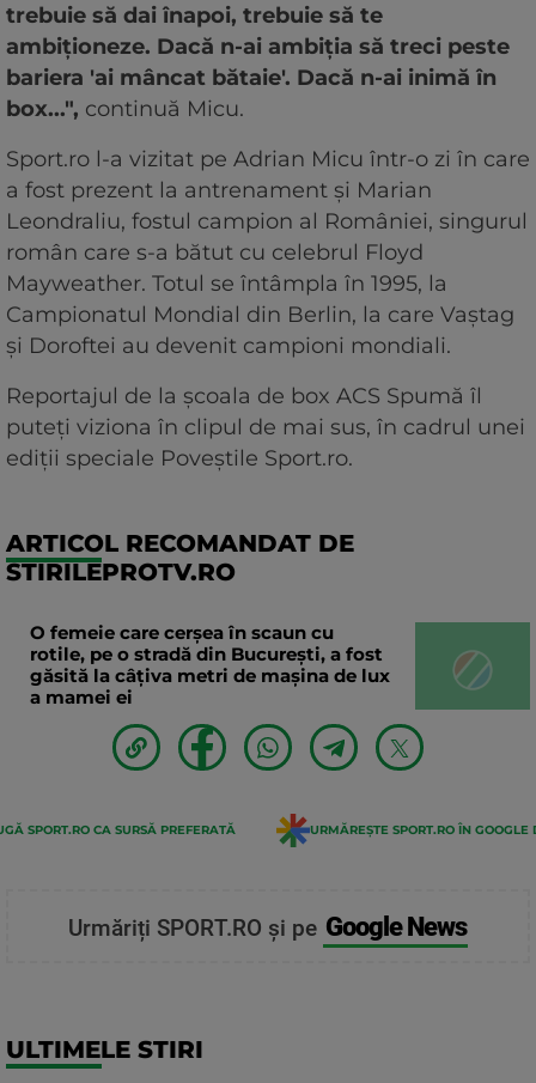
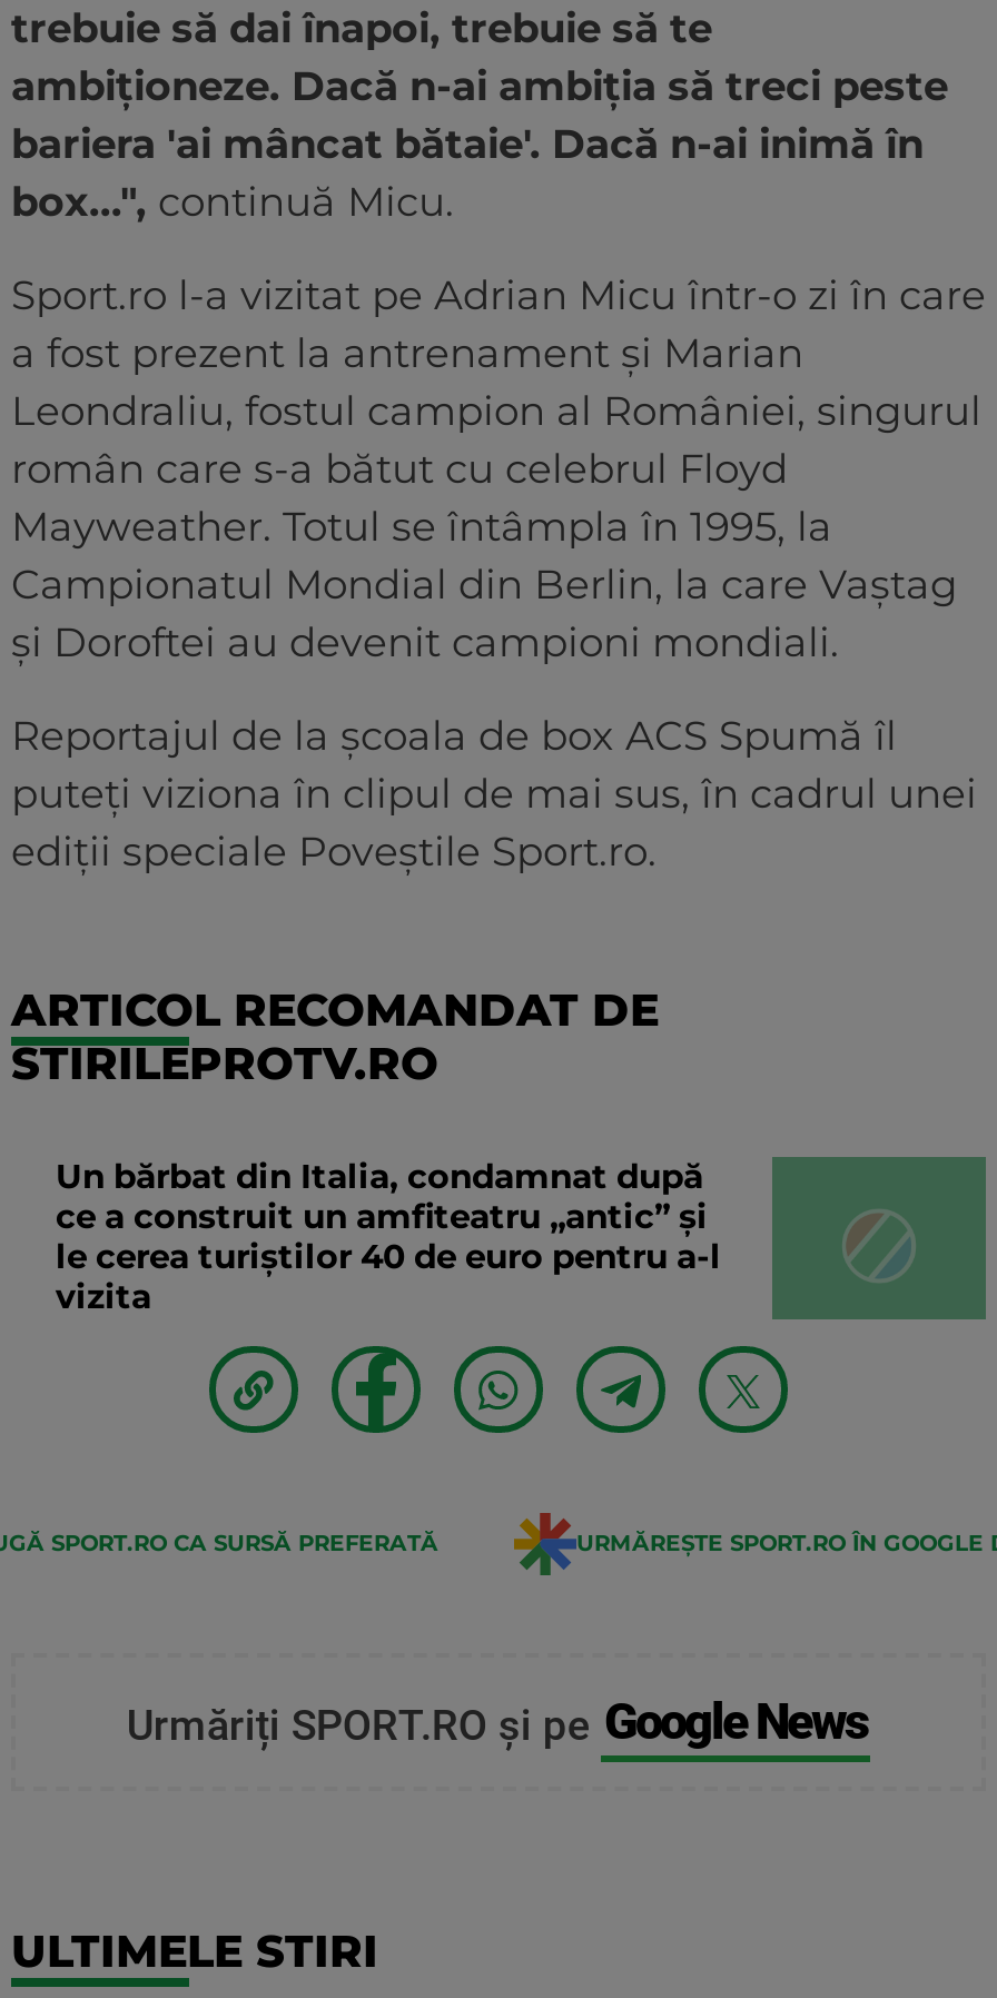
[30,622,390,709] O femeie care cerșea în scaun cu | rotile, pe o stradă din București, a fost | găsită la câțiva metri de mașina de lux | a mamei ei -> [56,1156,721,1318] Un bărbat din Italia, condamnat după | ce a construit un amfiteatru „antic” și | le cerea turiștilor 40 de euro pentru a-l | vizita

